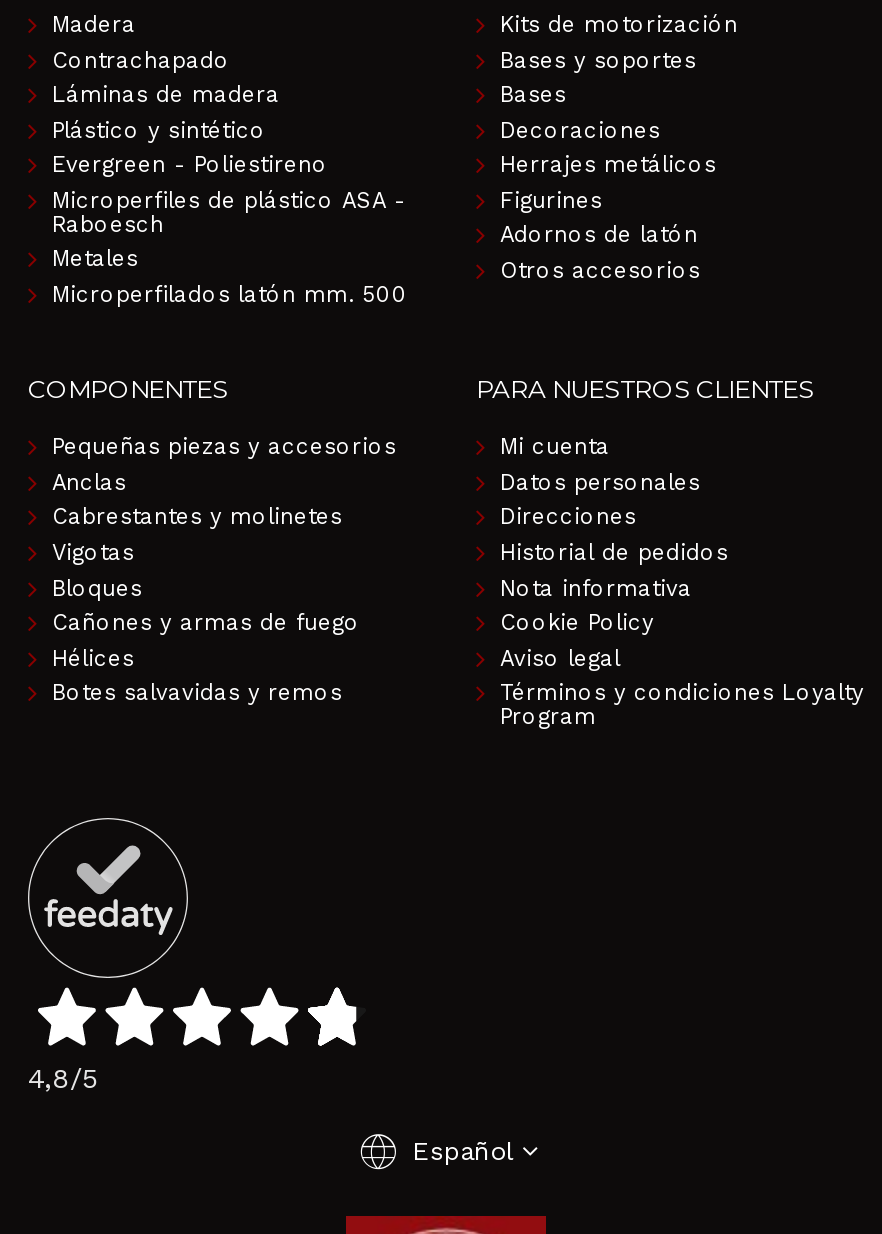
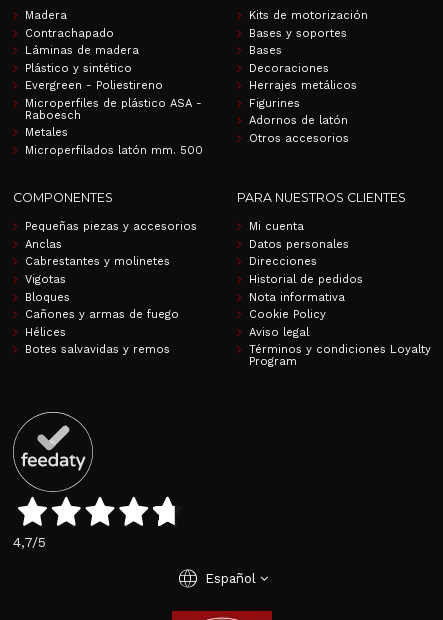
[28,1061,98,1093] 4,8/5 -> [13,534,46,550] 4,7/5

